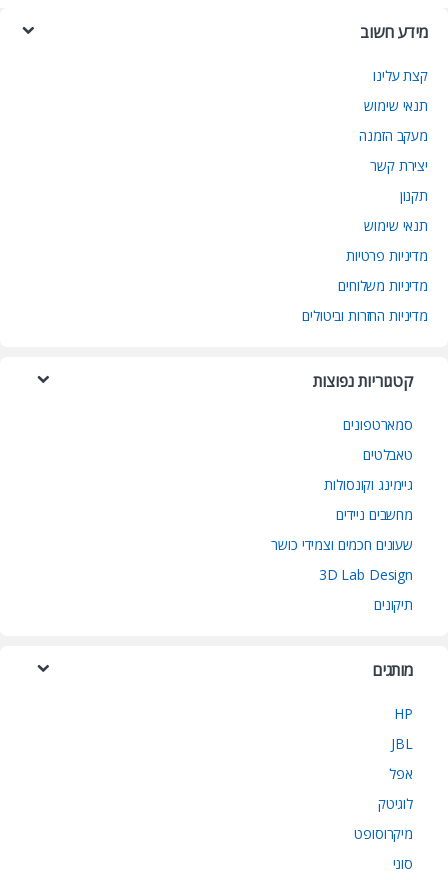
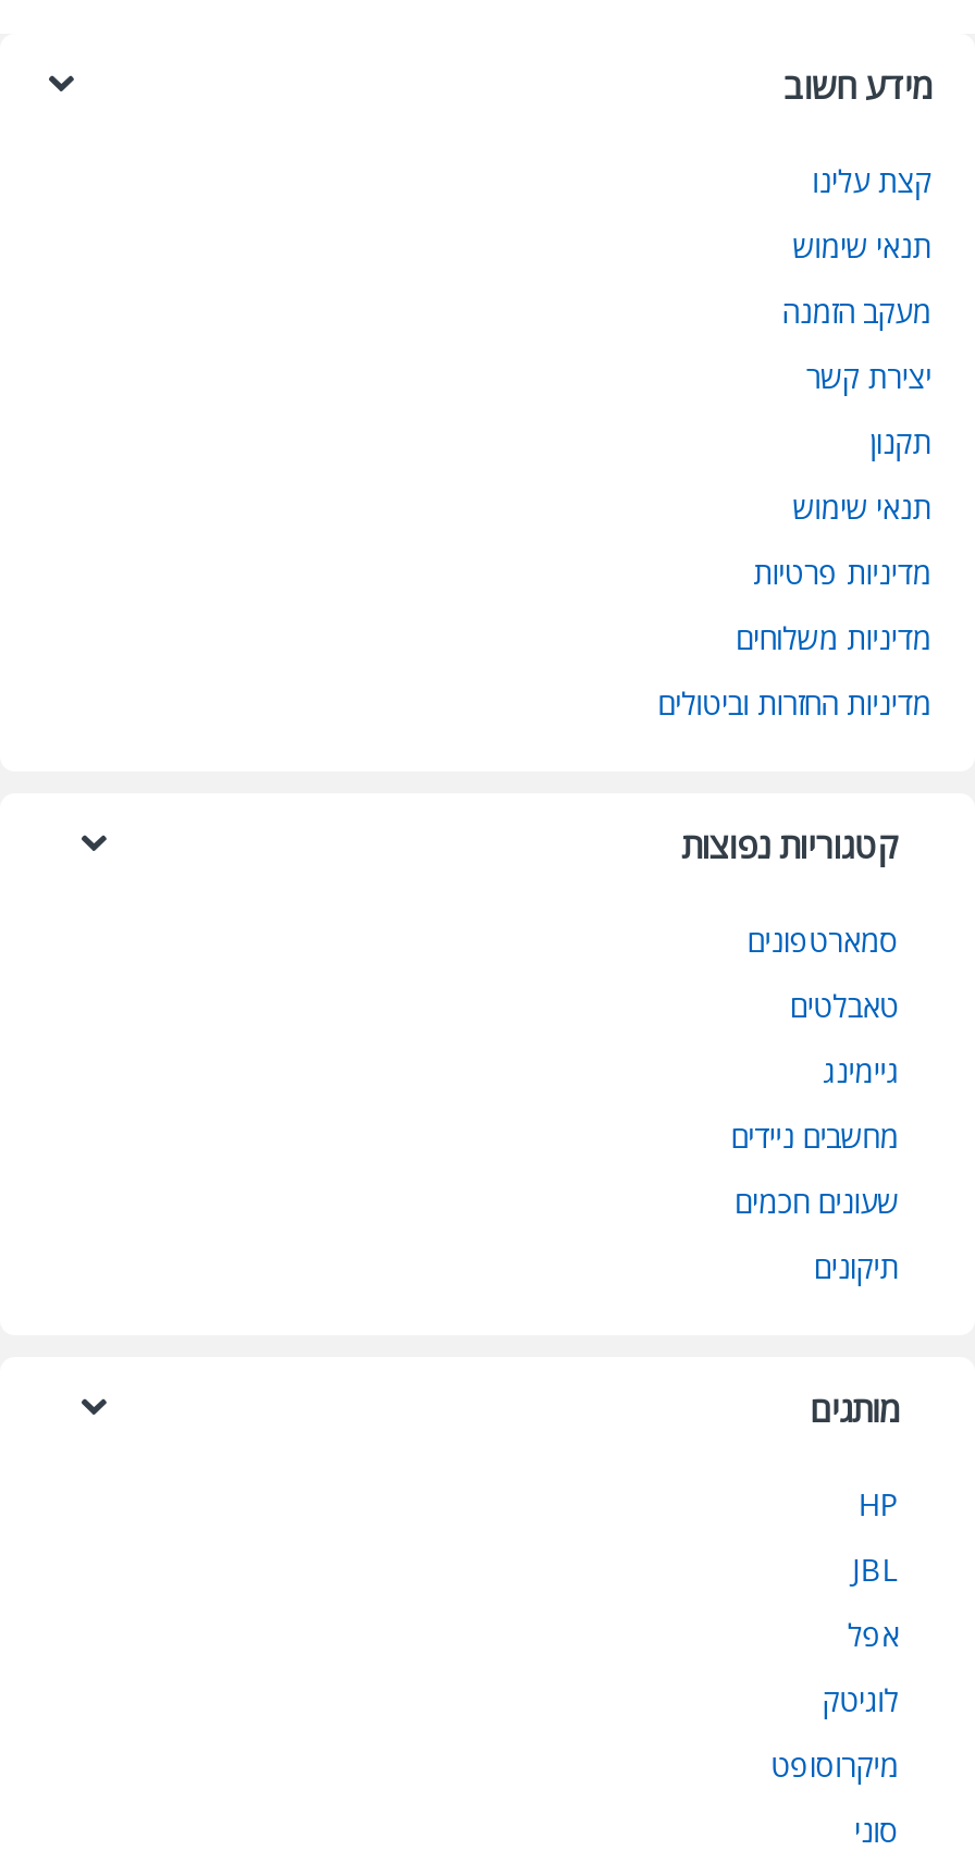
[324,475,413,494] גיימינג וקונסולות -> [823,1050,899,1092] גיימינג
[271,535,413,584] שעונים חכמים וצמידי כושר | 3D Lab Design -> [735,1181,899,1222] שעונים חכמים

